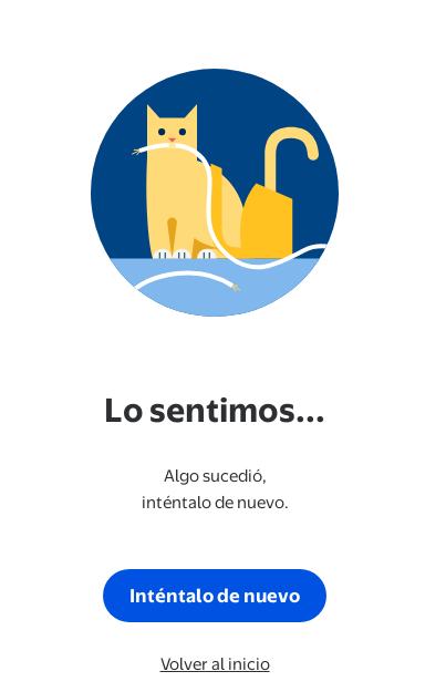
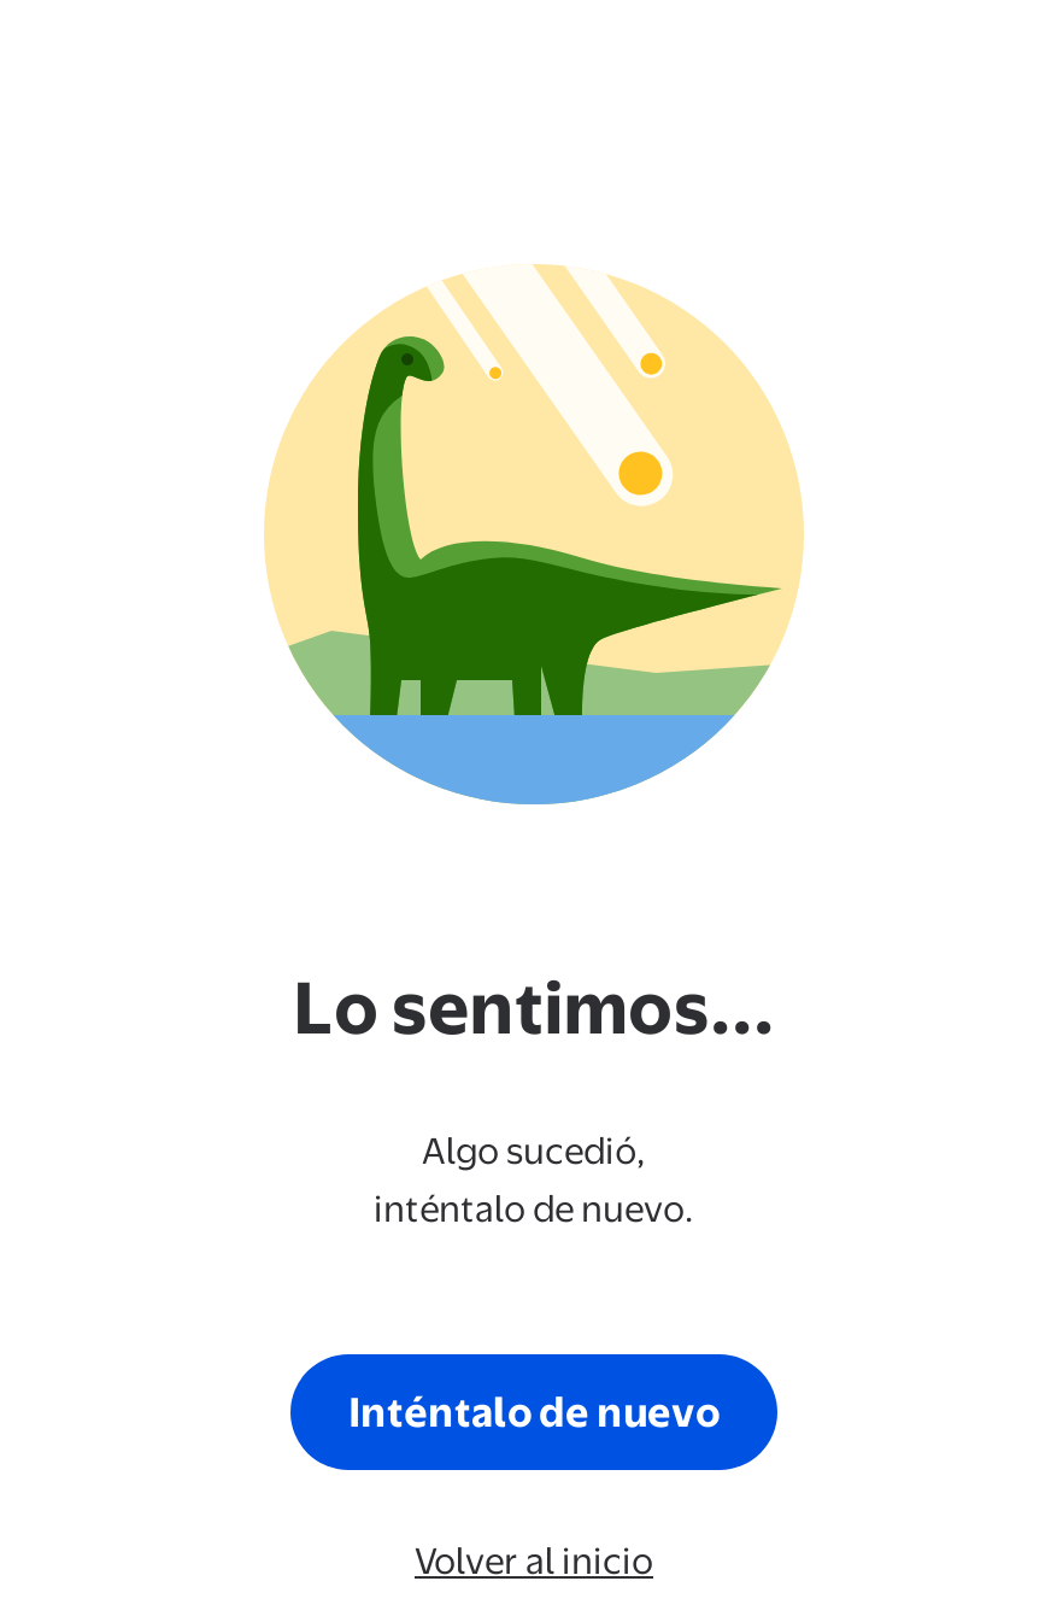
[90,68,340,292] [image] -> [264,264,804,749] [image]

